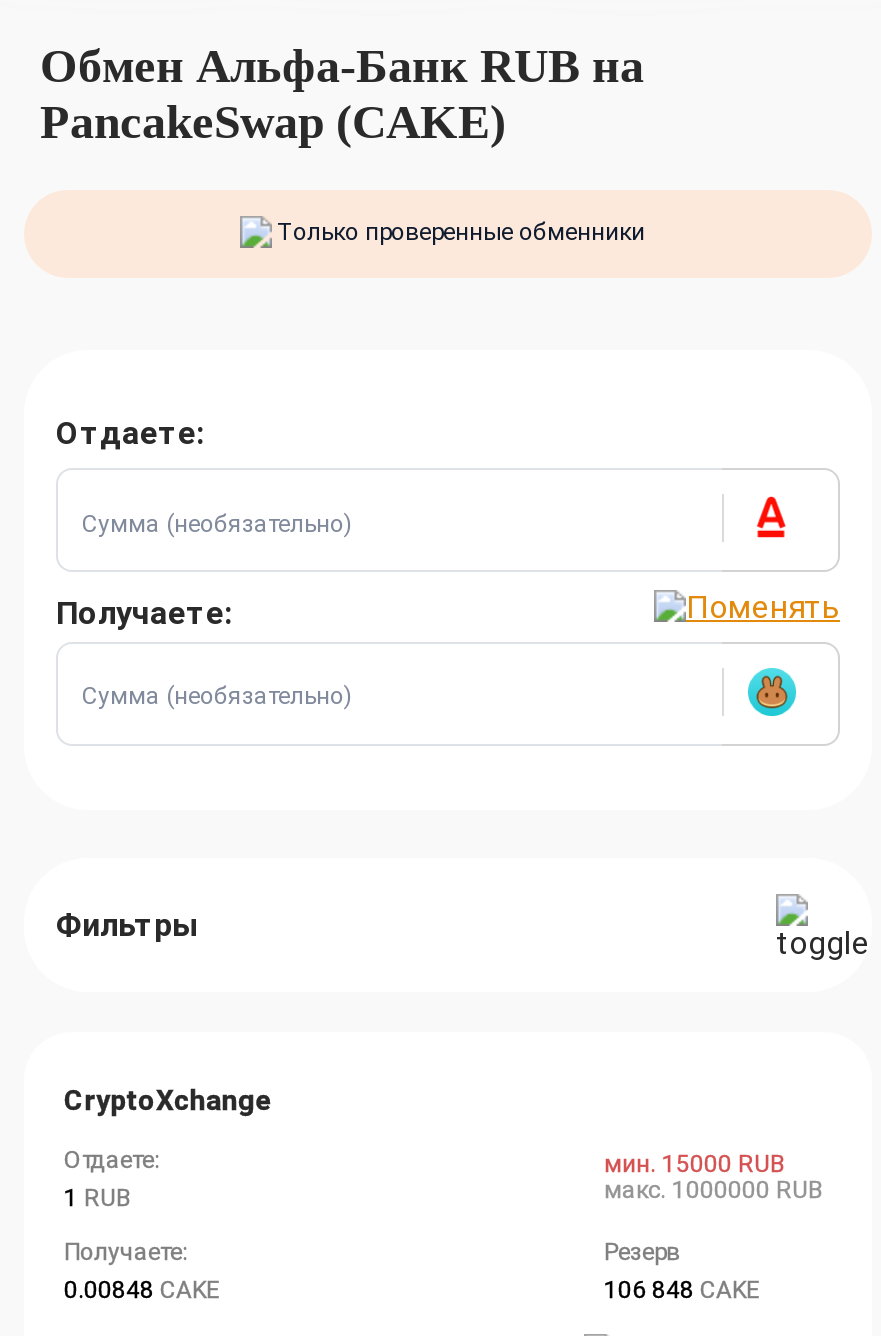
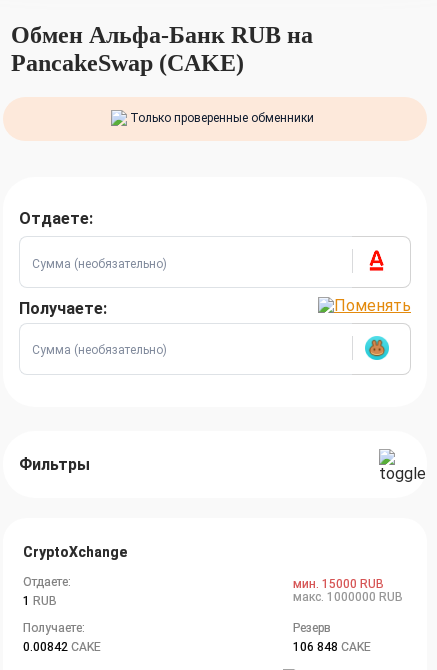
[64,1276,220,1304] 0.00848 CAKE -> [23,640,101,654] 0.00842 CAKE

